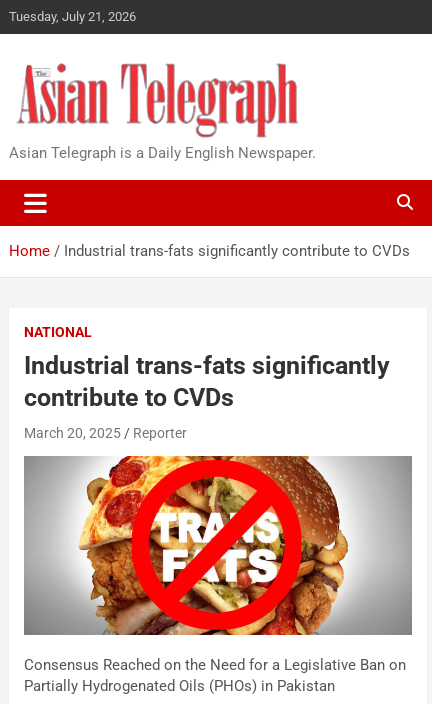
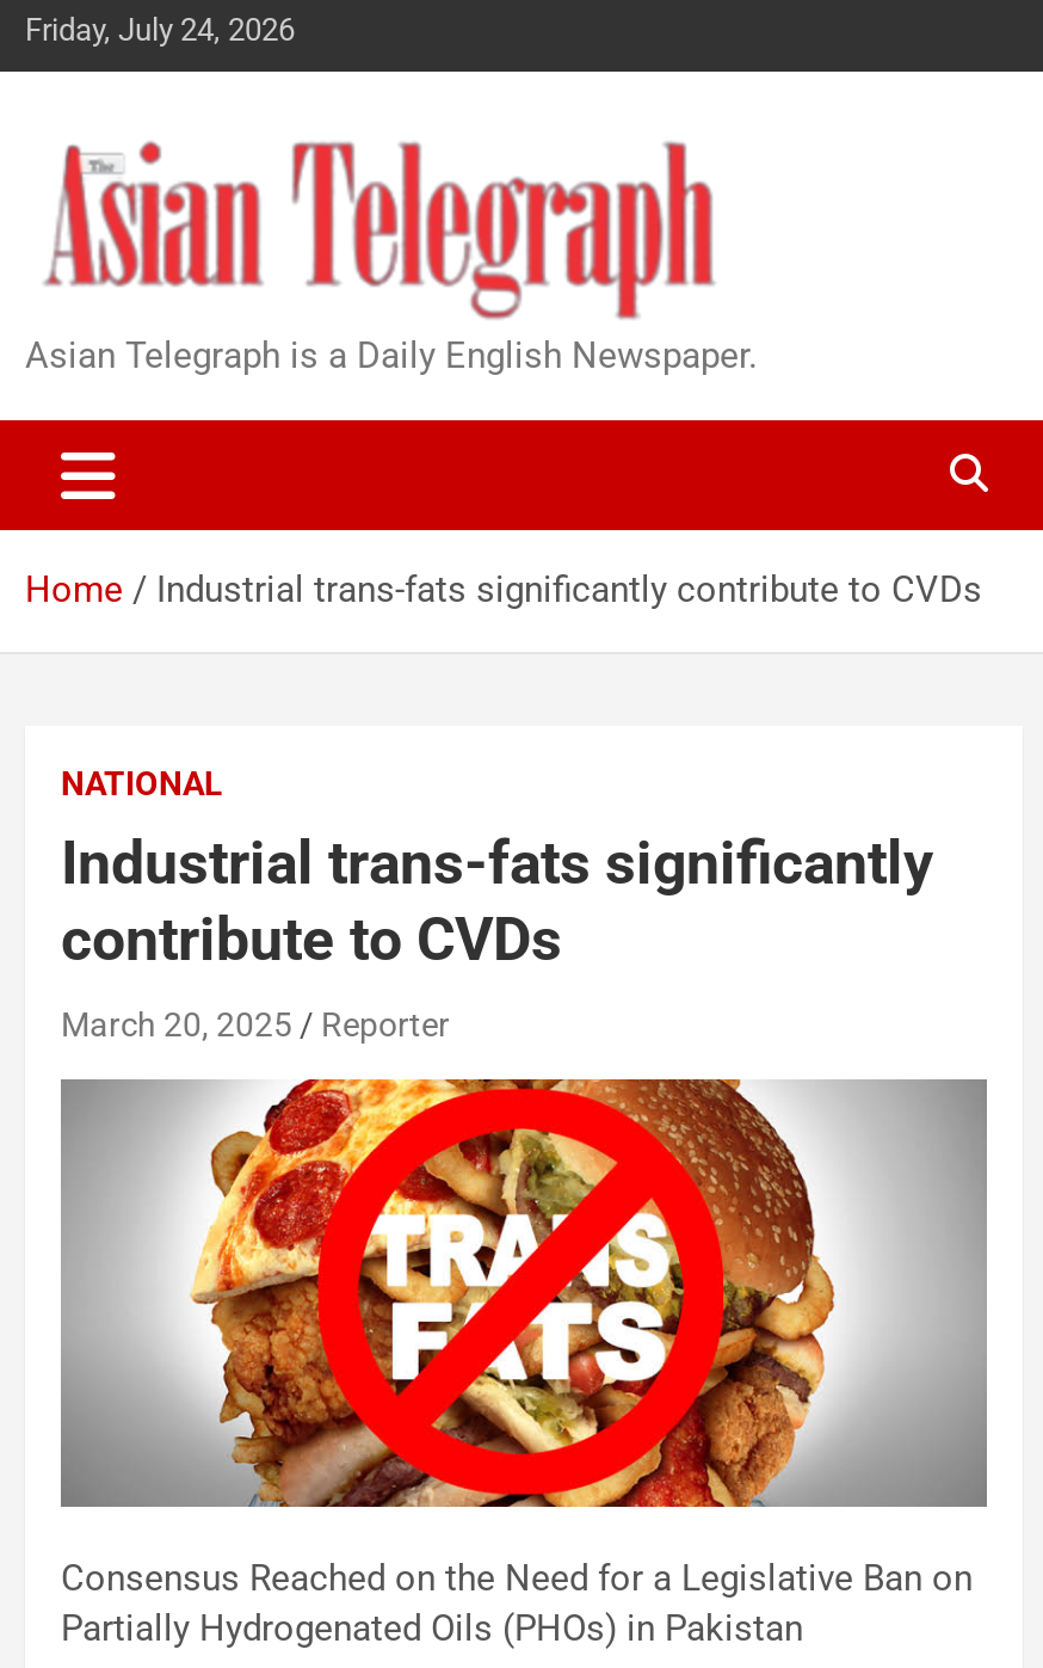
[9,9,136,24] Tuesday, July 21, 2026 -> [25,12,295,48] Friday, July 24, 2026

